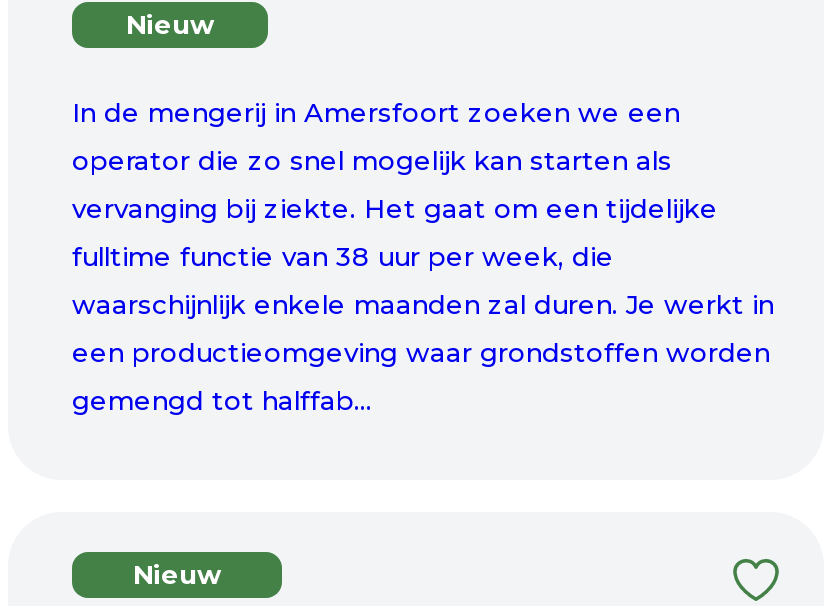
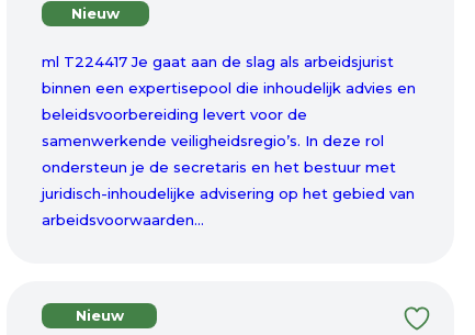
[72,96,680,128] In de mengerij in Amersfoort zoeken we een -> [42,53,394,70] ml T224417 Je gaat aan de slag als arbeidsjurist
[72,144,672,176] operator die zo snel mogelijk kan starten als -> [42,79,416,97] binnen een expertisepool die inhoudelijk advies en
[72,192,718,224] vervanging bij ziekte. Het gaat om een tijdelijke -> [42,105,307,123] beleidsvoorbereiding levert voor de
[72,240,614,272] fulltime functie van 38 uur per week, die -> [42,132,384,149] samenwerkende veiligheidsregio’s. In deze rol
[72,288,774,320] waarschijnlijk enkele maanden zal duren. Je werkt in -> [42,158,396,176] ondersteun je de secretaris en het bestuur met
[72,336,770,368] een productieomgeving waar grondstoffen worden -> [42,185,415,202] juridisch-inhoudelijke advisering op het gebied van
[72,384,372,416] gemengd tot halffab... -> [42,211,204,228] arbeidsvoorwaarden...

